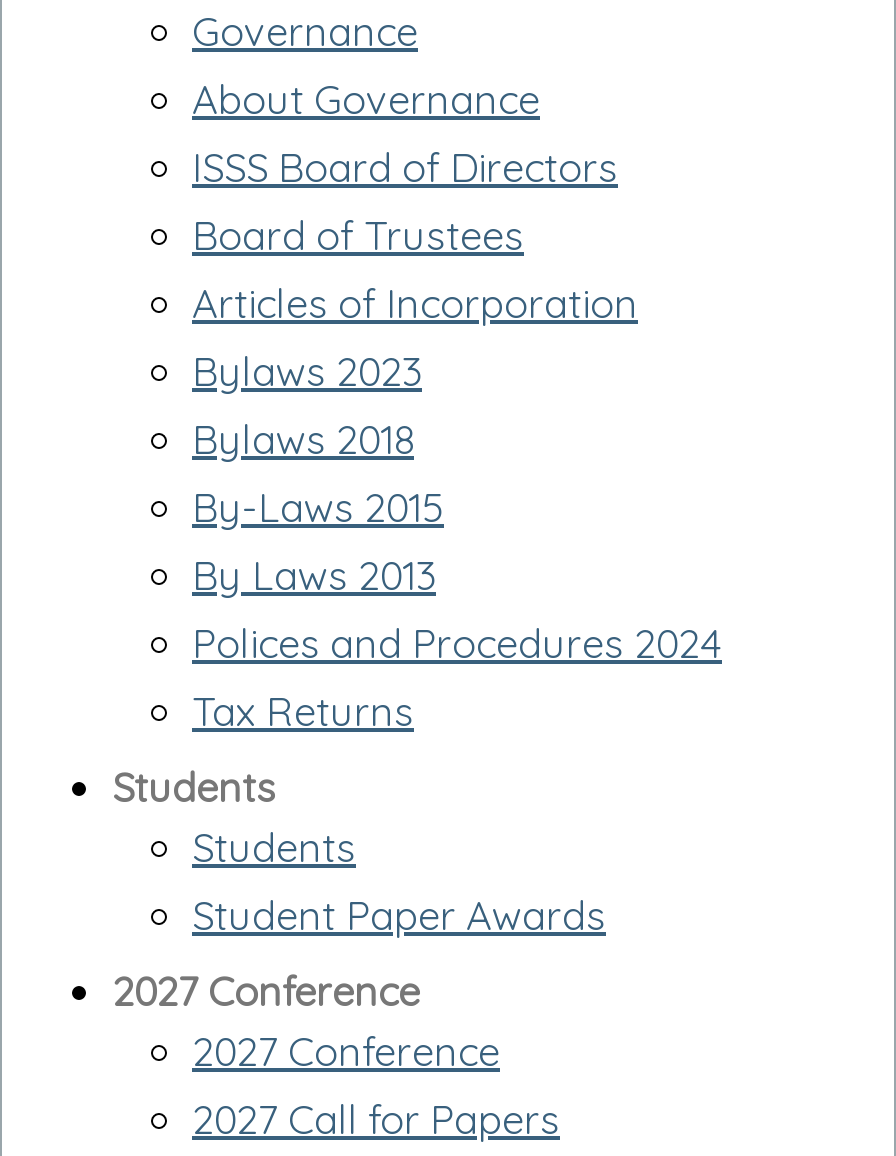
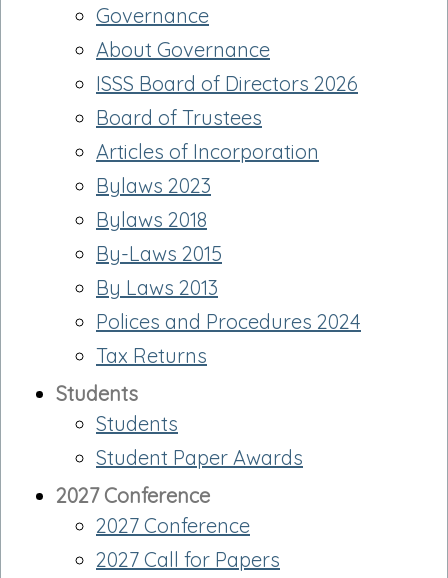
[192,142,618,192] ISSS Board of Directors -> [96,71,358,96] ISSS Board of Directors 2026

